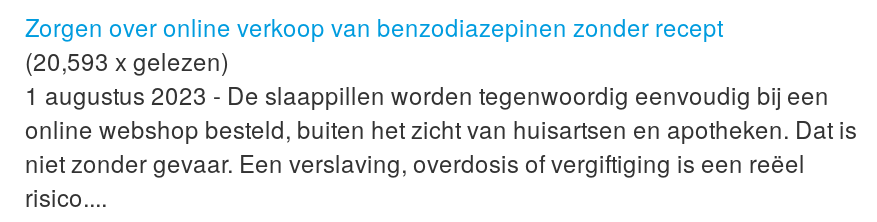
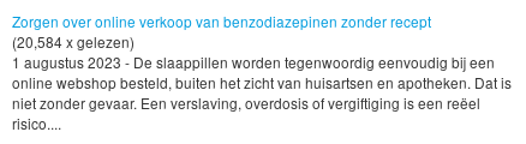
[25,43,229,77] (20,593 x gelezen) -> [12,31,135,51] (20,584 x gelezen)

